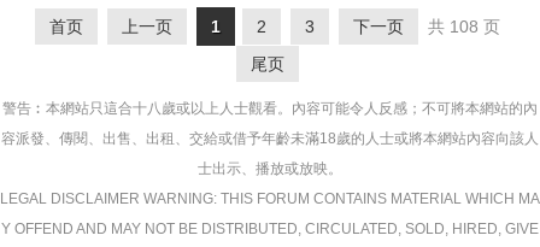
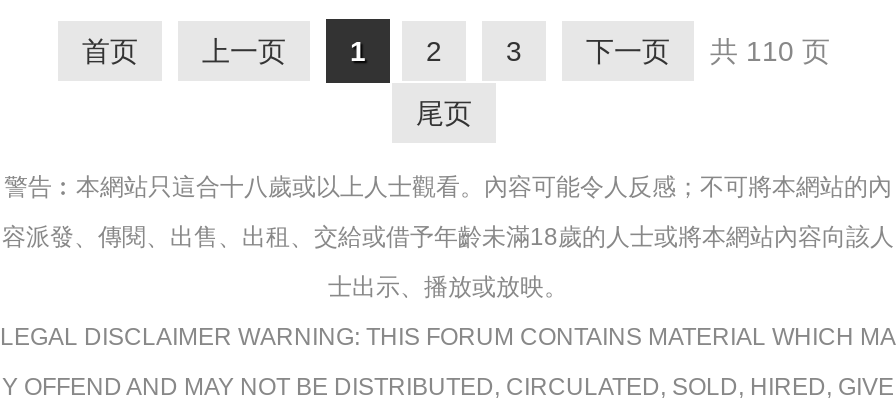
[49,17,505,36] 首页 上一页 1 2 3 下一页 共 108 页 -> [82,35,838,67] 首页 上一页 1 2 3 下一页 共 110 页

